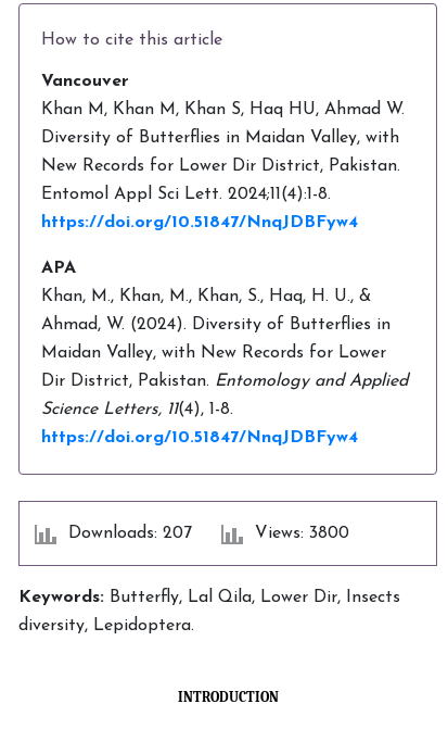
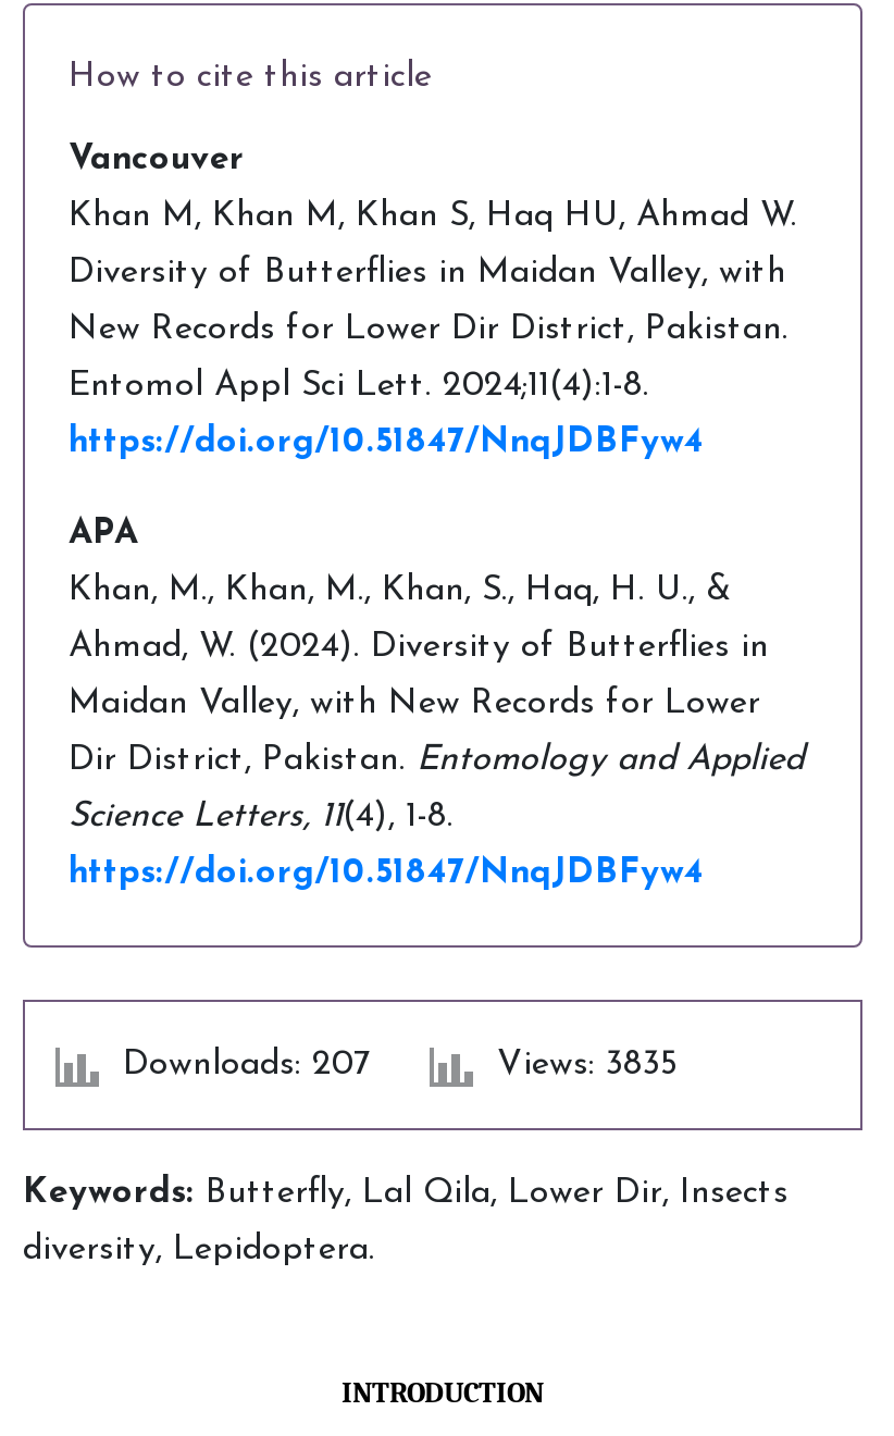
[249,525,349,542] Views: 3800 -> [486,1048,678,1082] Views: 3835

